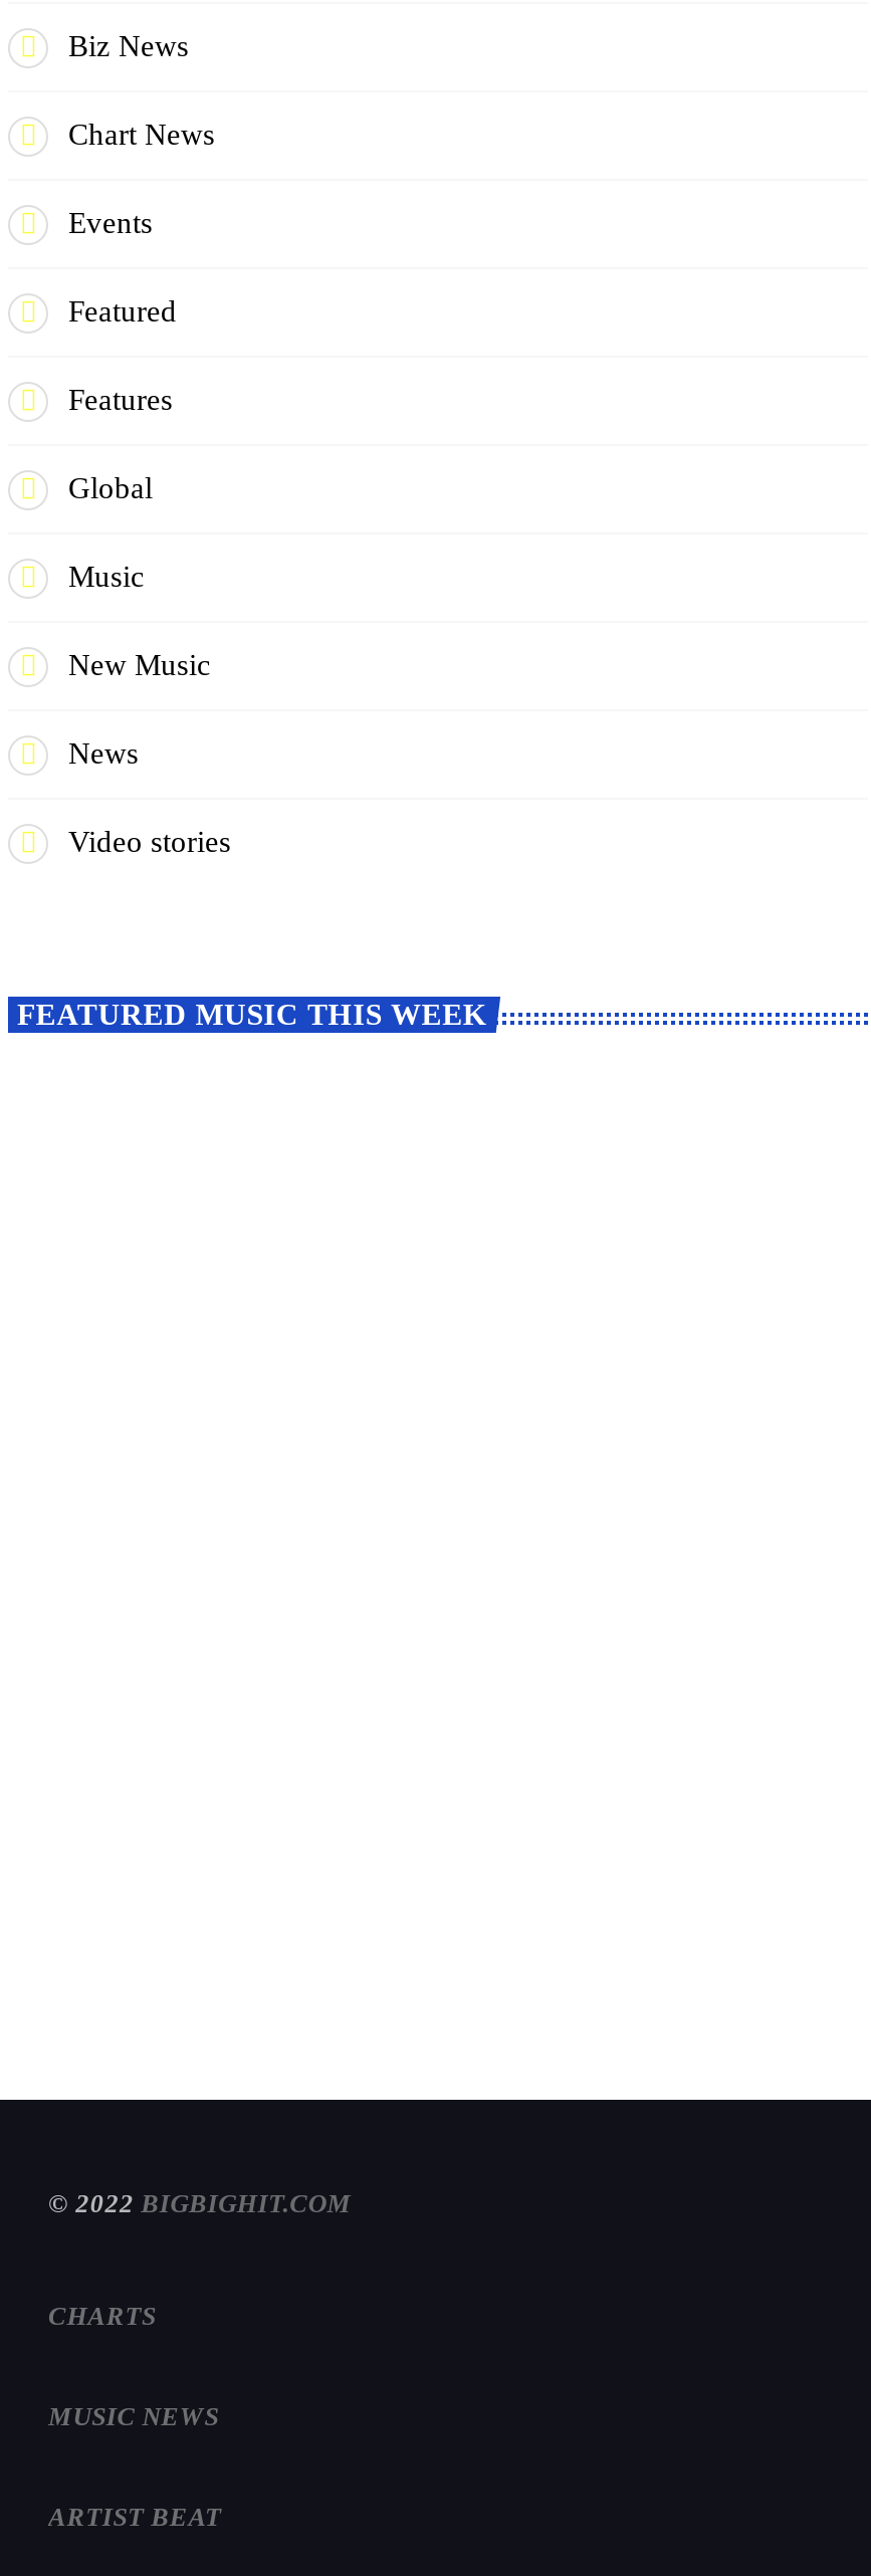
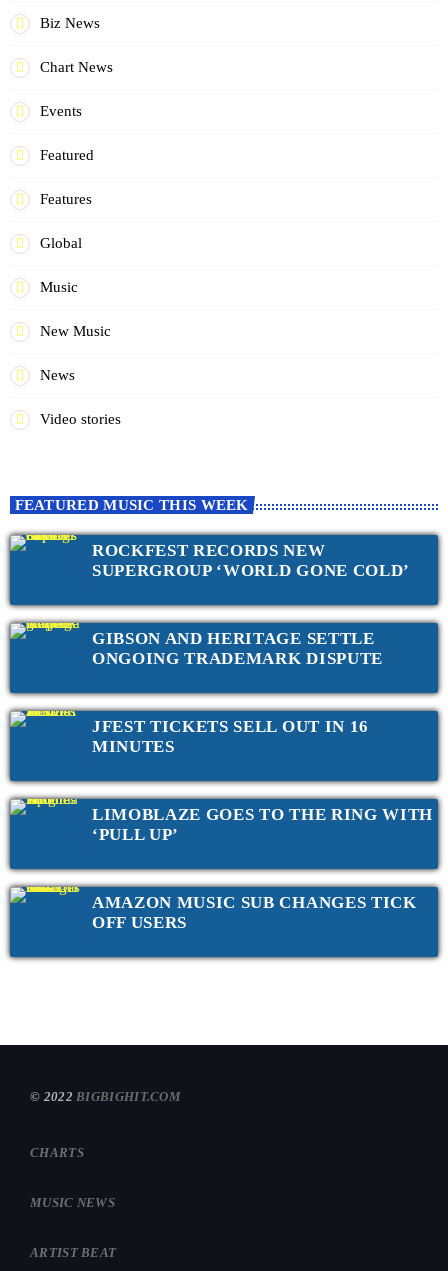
none -> [6,531,442,609] [image] | ROCKFEST RECORDS NEW | SUPERGROUP ‘WORLD GONE COLD’
none -> [6,619,442,697] [image] | GIBSON AND HERITAGE SETTLE | ONGOING TRADEMARK DISPUTE
none -> [6,707,442,785] [image] | JFEST TICKETS SELL OUT IN 16 | MINUTES
none -> [6,795,442,873] [image] | LIMOBLAZE GOES TO THE RING WITH | ‘PULL UP’
none -> [6,883,442,961] [image] | AMAZON MUSIC SUB CHANGES TICK | OFF USERS

